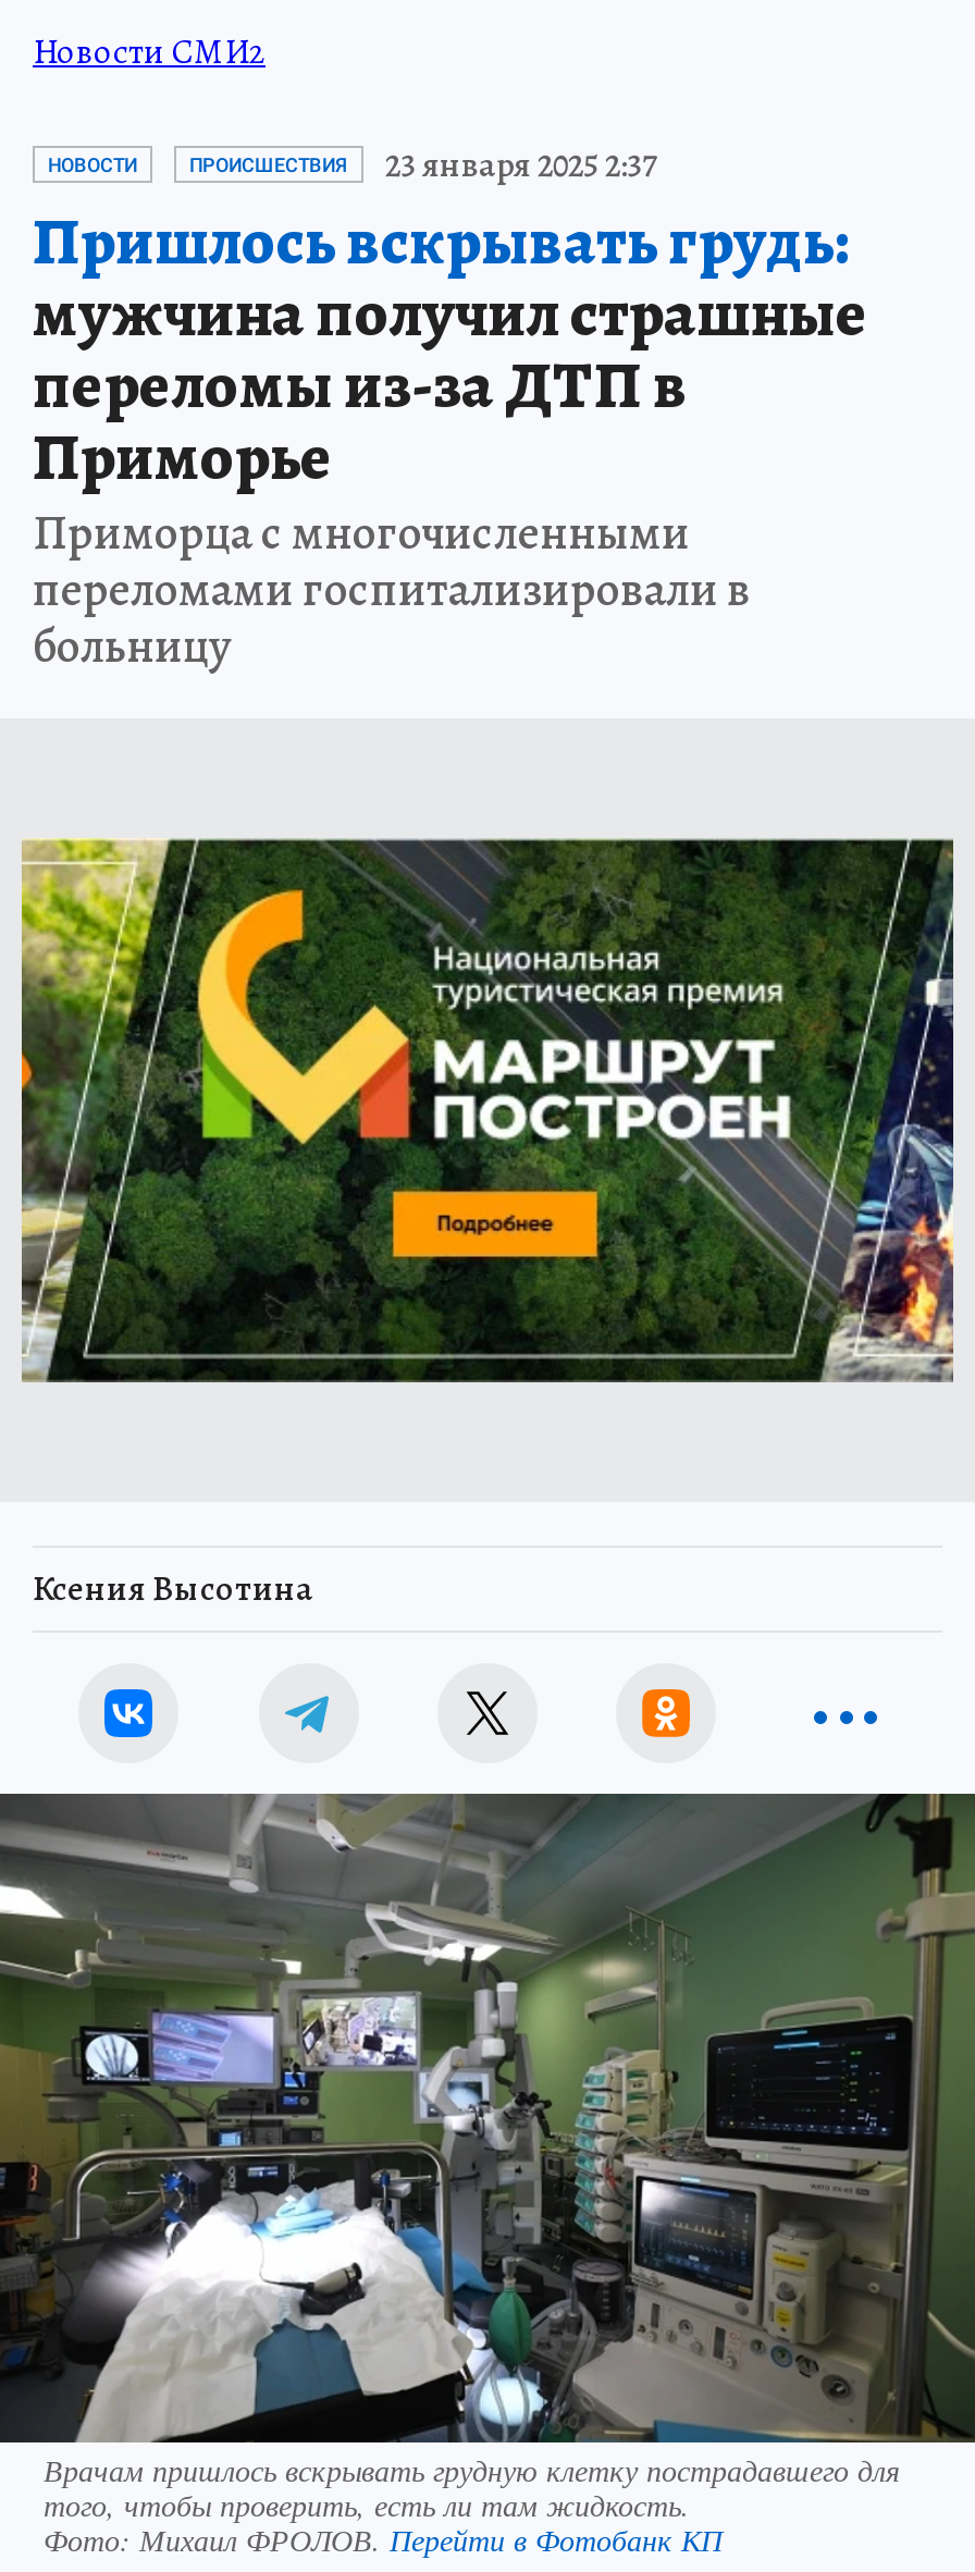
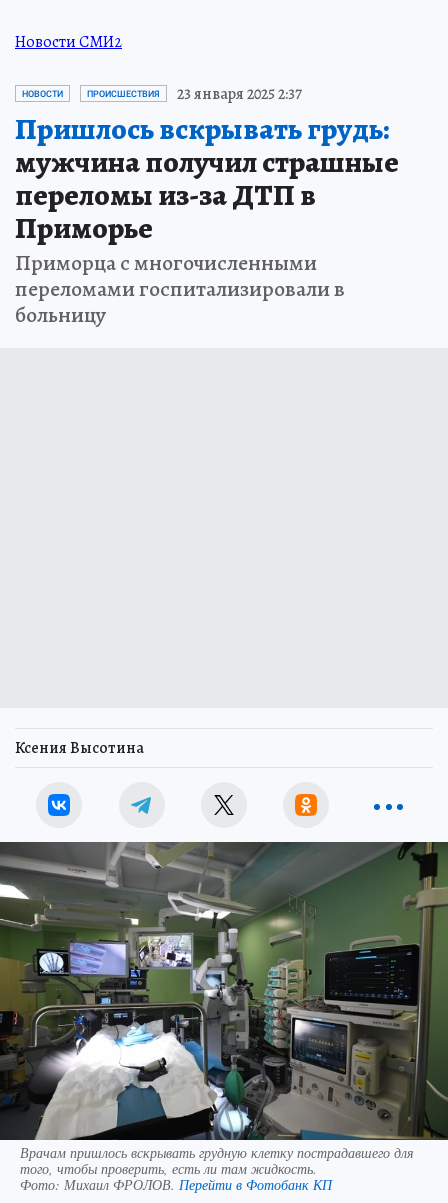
[20,836,955,1385] [image] -> none

